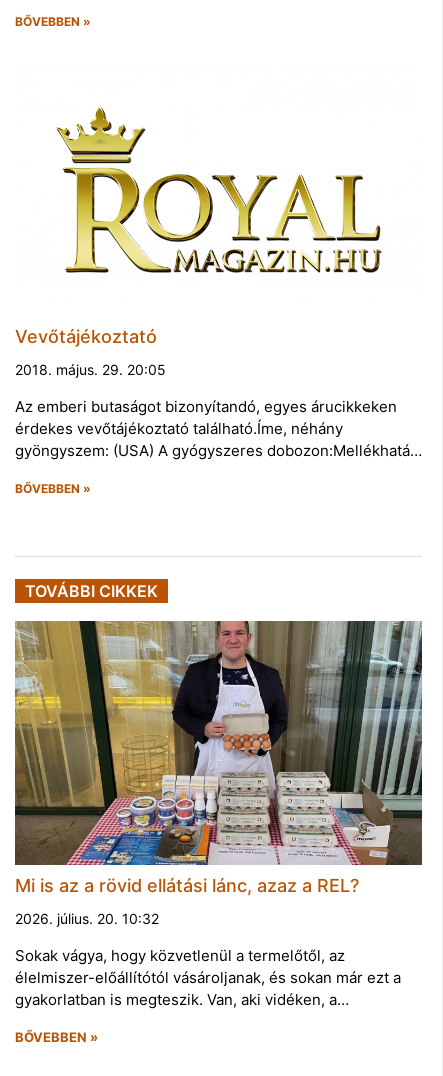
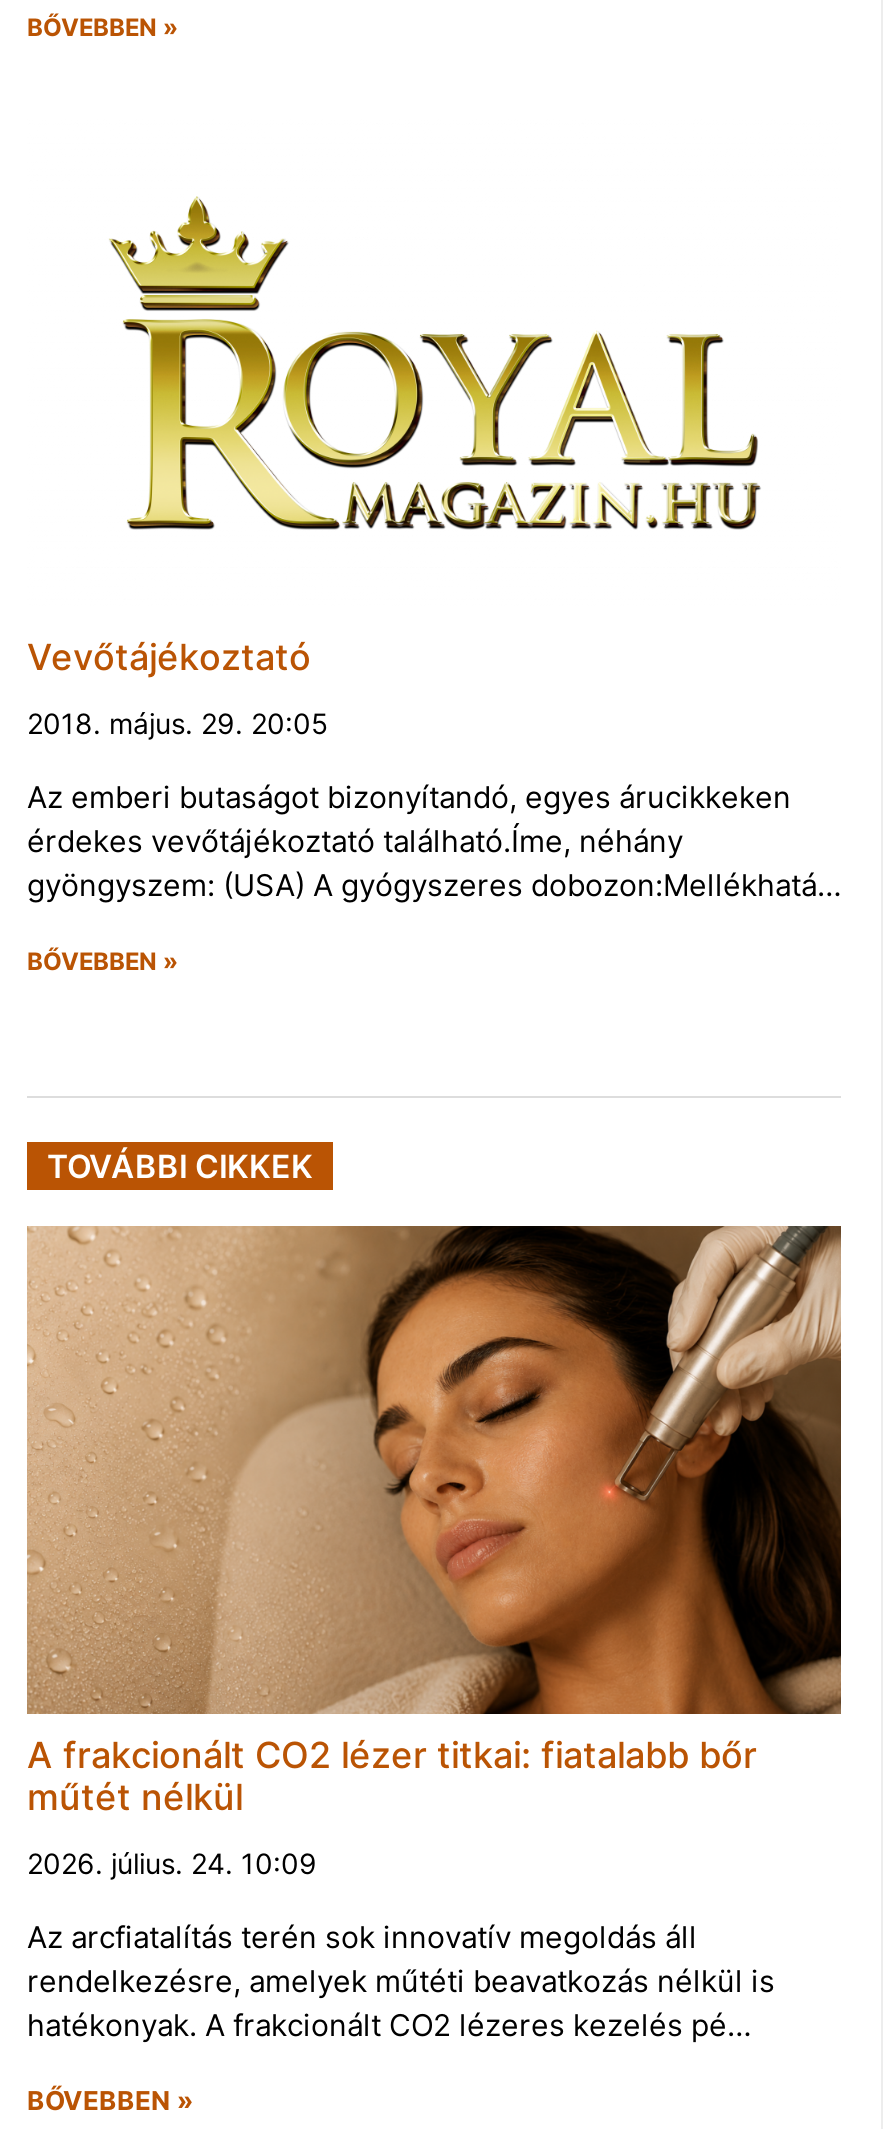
[14,620,423,896] [image] | Mi is az a rövid ellátási lánc, azaz a REL? -> [27,1224,841,1819] [image] | A frakcionált CO2 lézer titkai: fiatalabb bőr | műtét nélkül
[15,910,159,927] 2026. július. 20. 10:32 -> [27,1847,317,1881] 2026. július. 24. 10:09
[15,946,401,1009] Sokak vágya, hogy közvetlenül a termelőtől, az | élelmiszer-előállítótól vásároljanak, és sokan már ezt a | gyakorlatban is megteszik. Van, aki vidéken, a… -> [27,1919,775,2045] Az arcfiatalítás terén sok innovatív megoldás áll | rendelkezésre, amelyek műtéti beavatkozás nélkül is | hatékonyak. A frakcionált CO2 lézeres kezelés pé…

